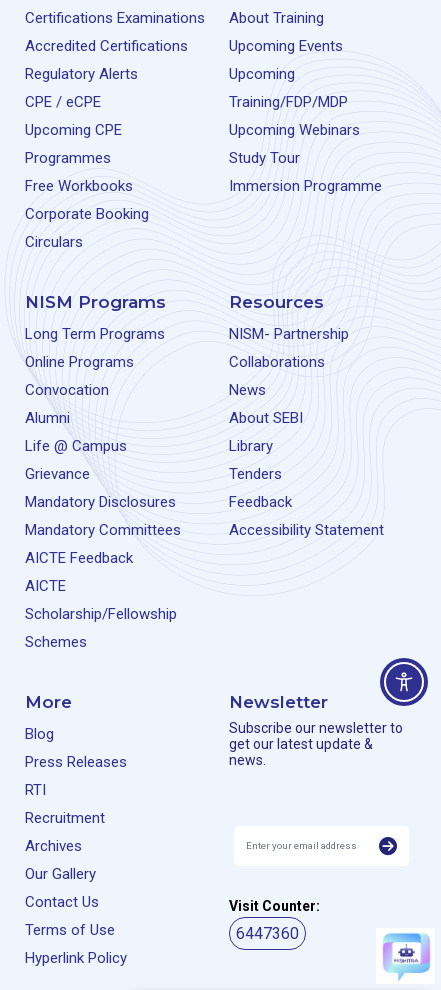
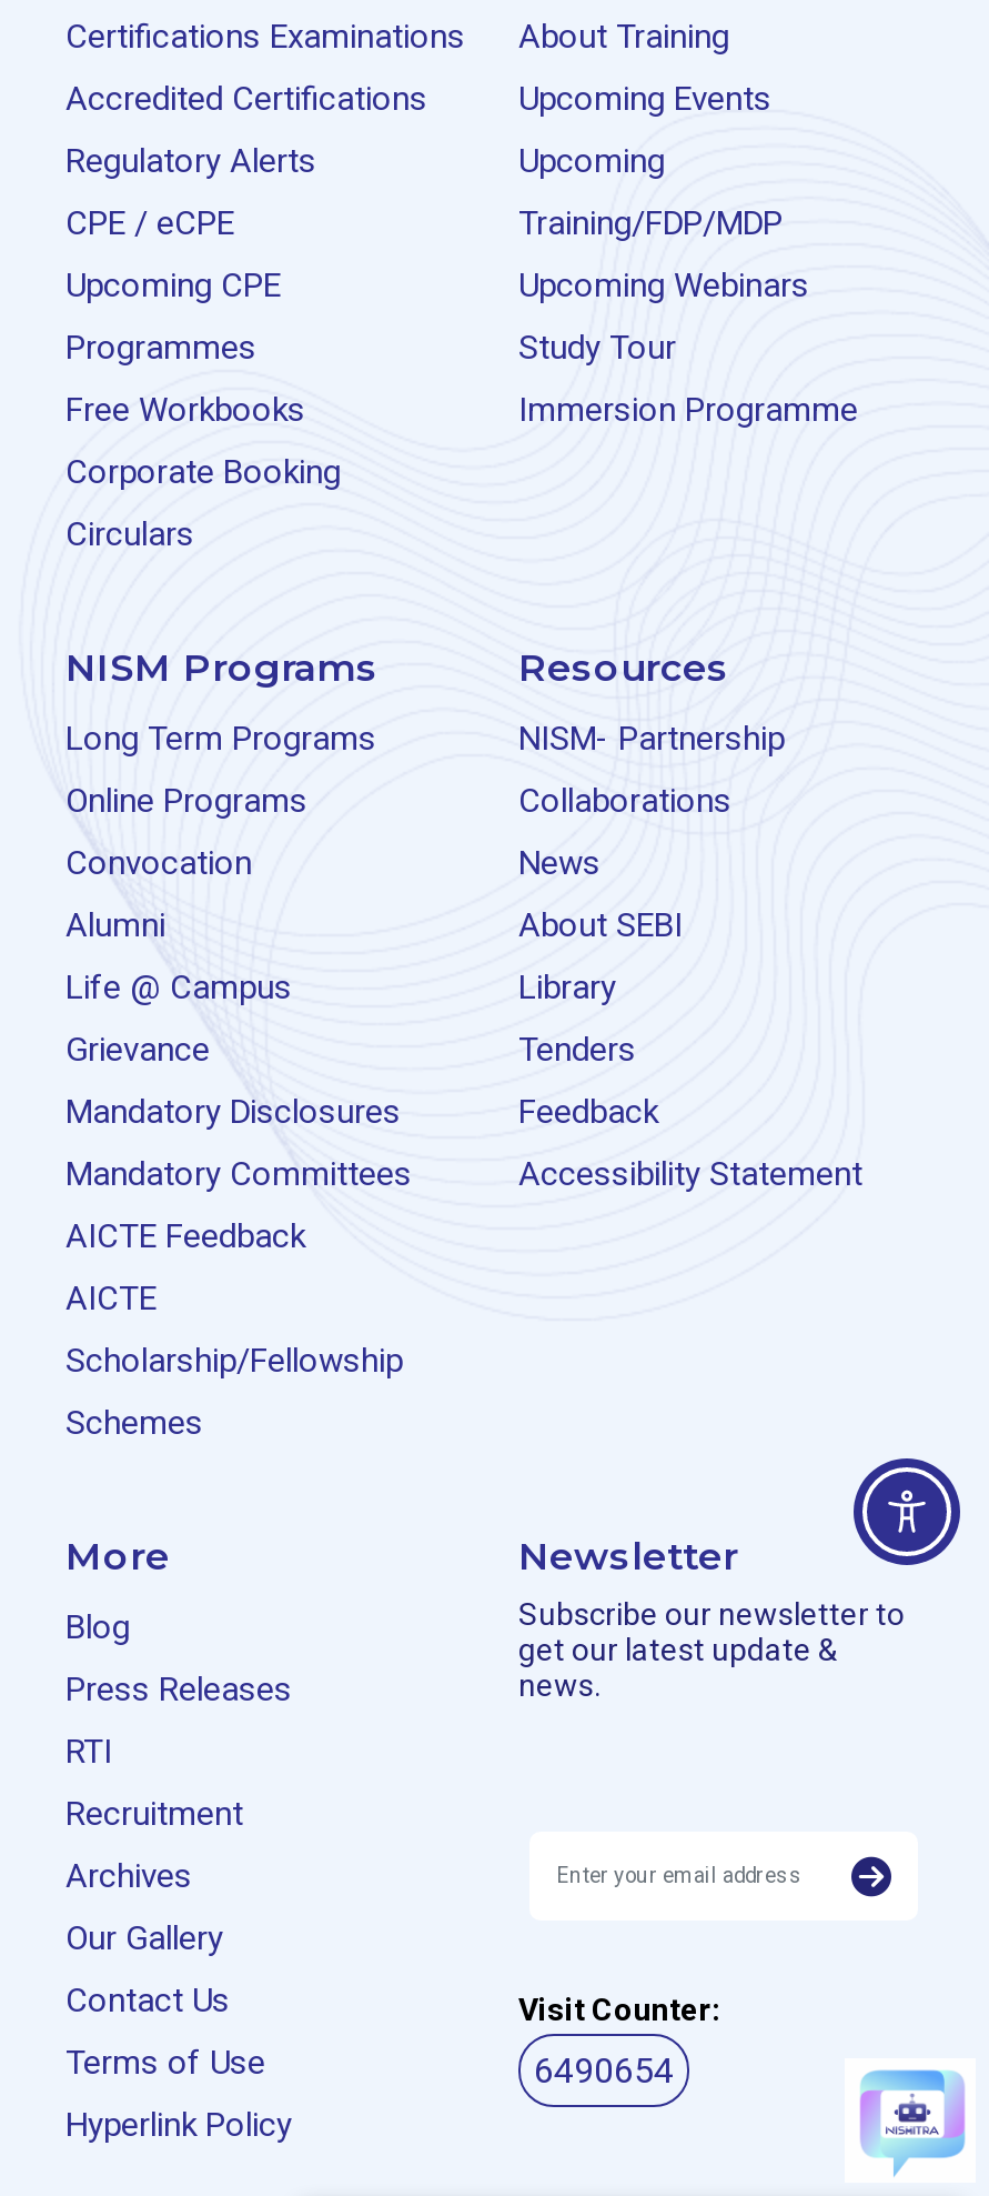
[236,924,299,943] 6447360 -> [534,2049,674,2092] 6490654

